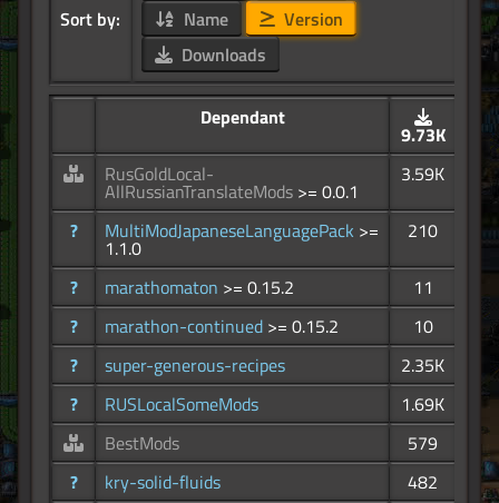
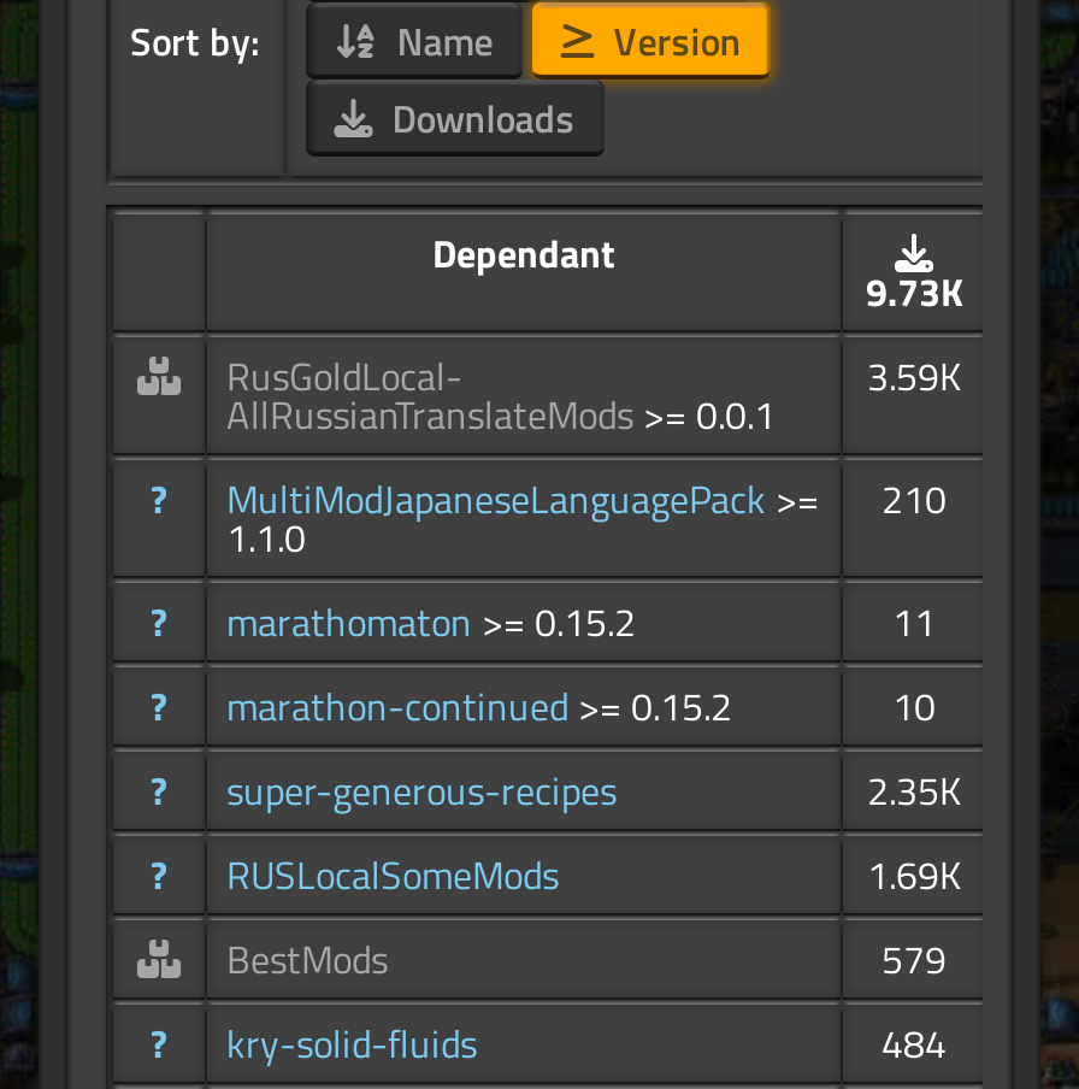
[408,469,438,496] 482 -> [882,1015,947,1073] 484

